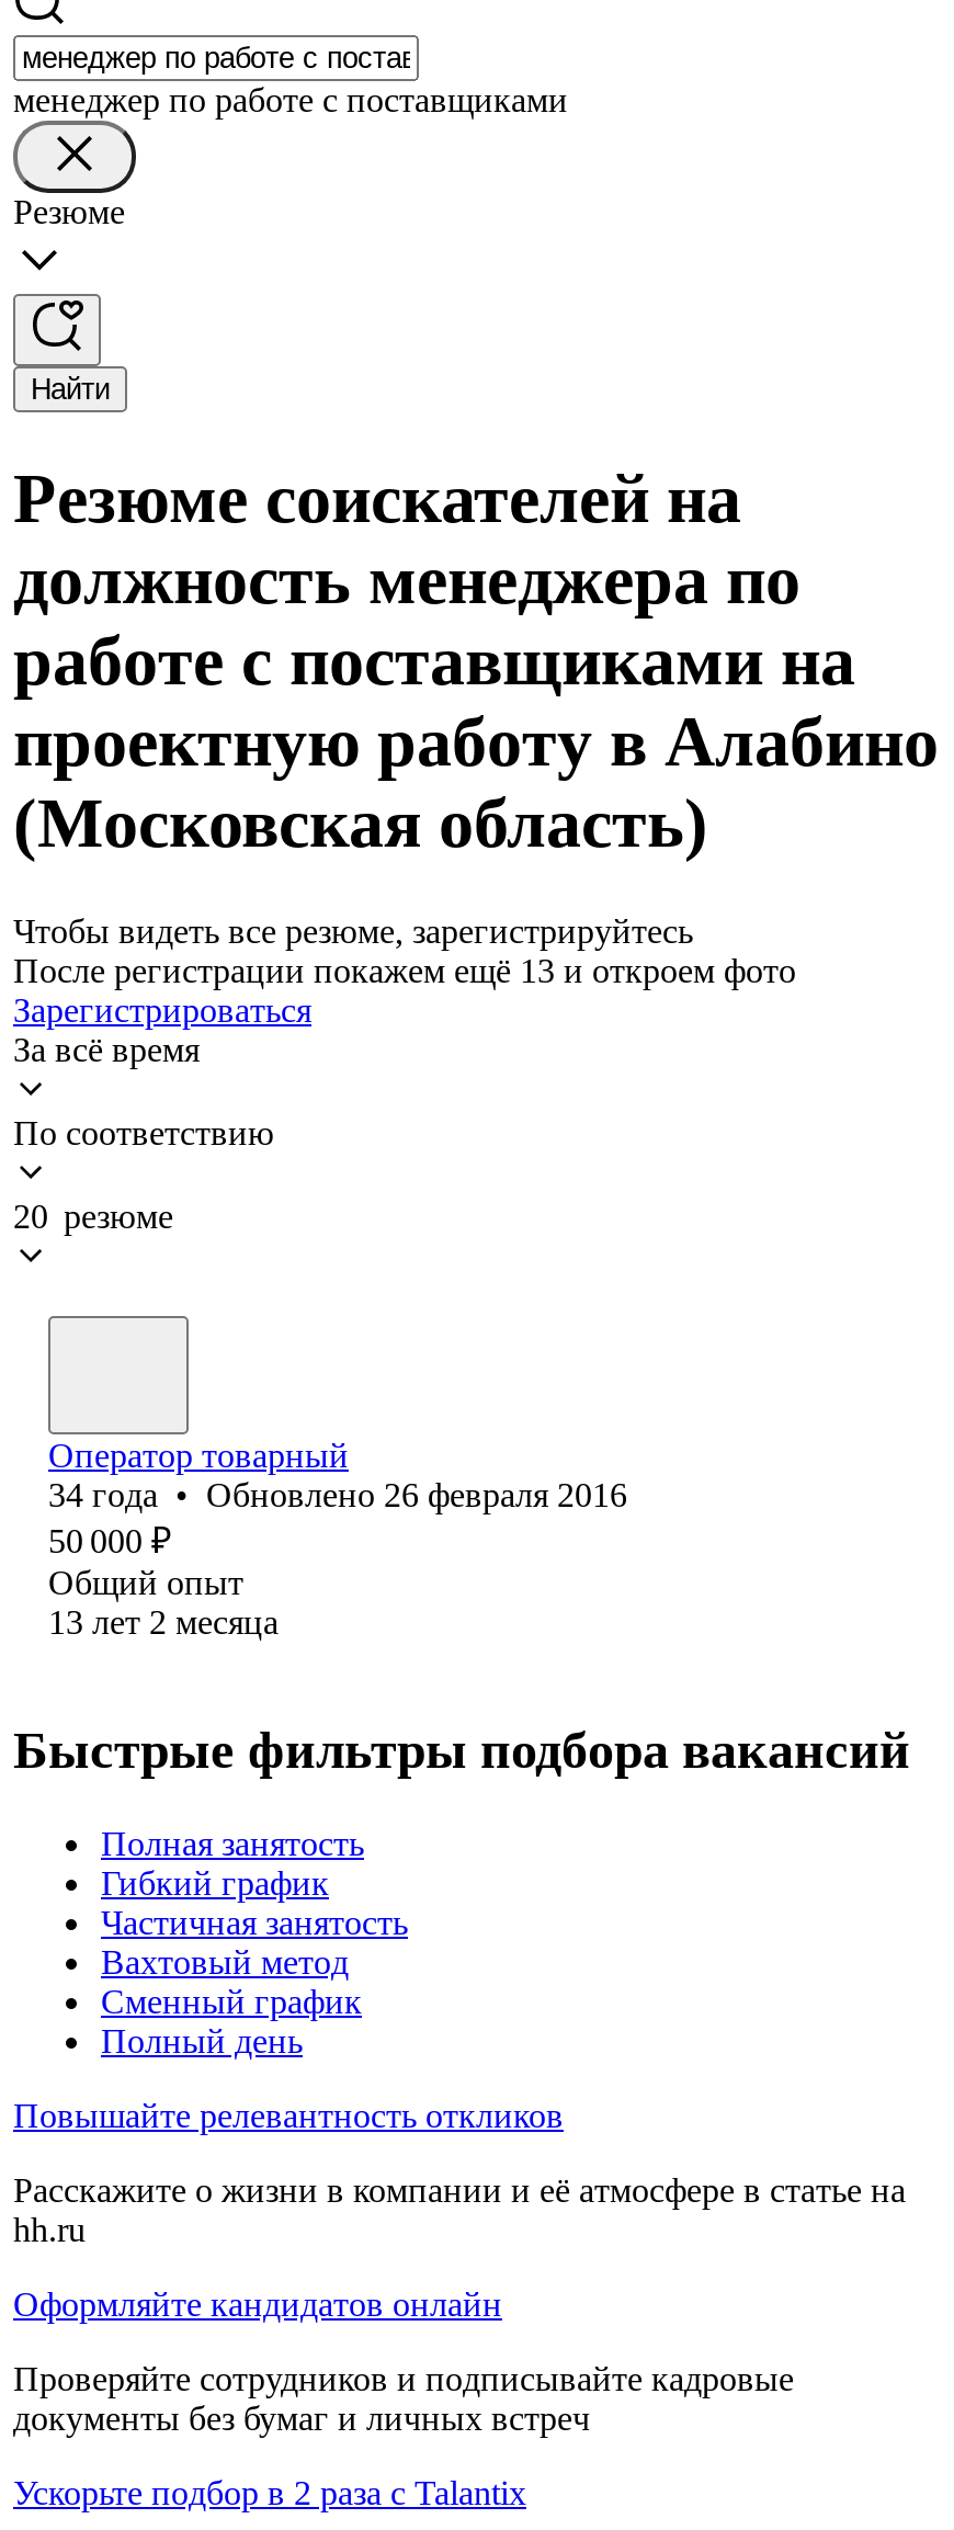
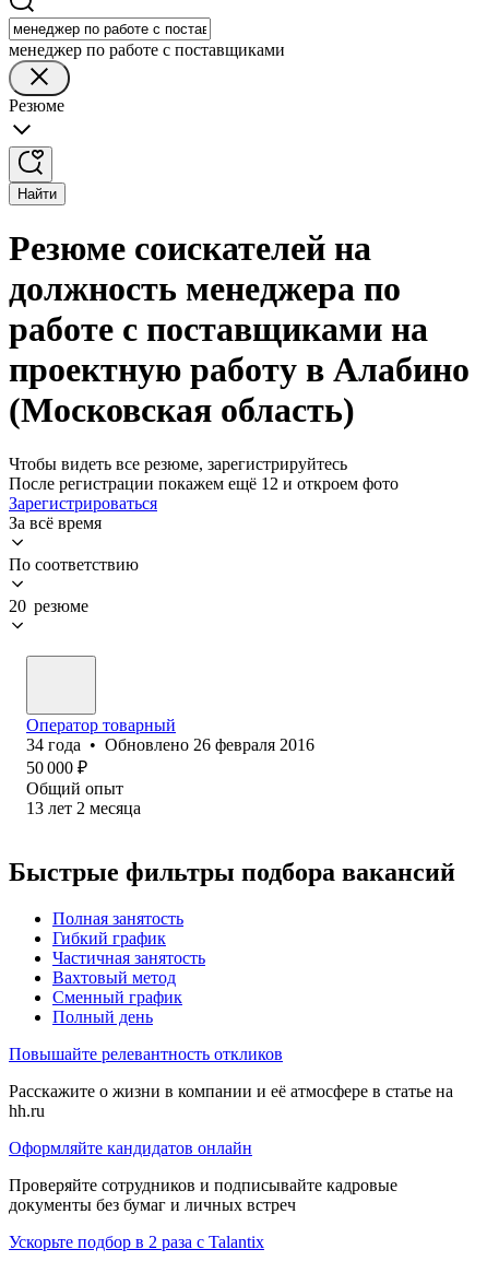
[13,952,796,989] После регистрации покажем ещё 13 и откроем фото -> [9,474,399,493] После регистрации покажем ещё 12 и откроем фото

